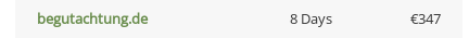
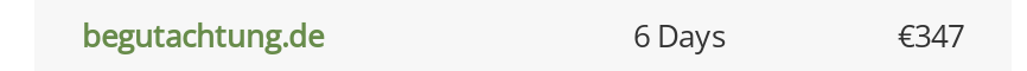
[289,9,332,28] 8 Days -> [633,14,726,57] 6 Days

